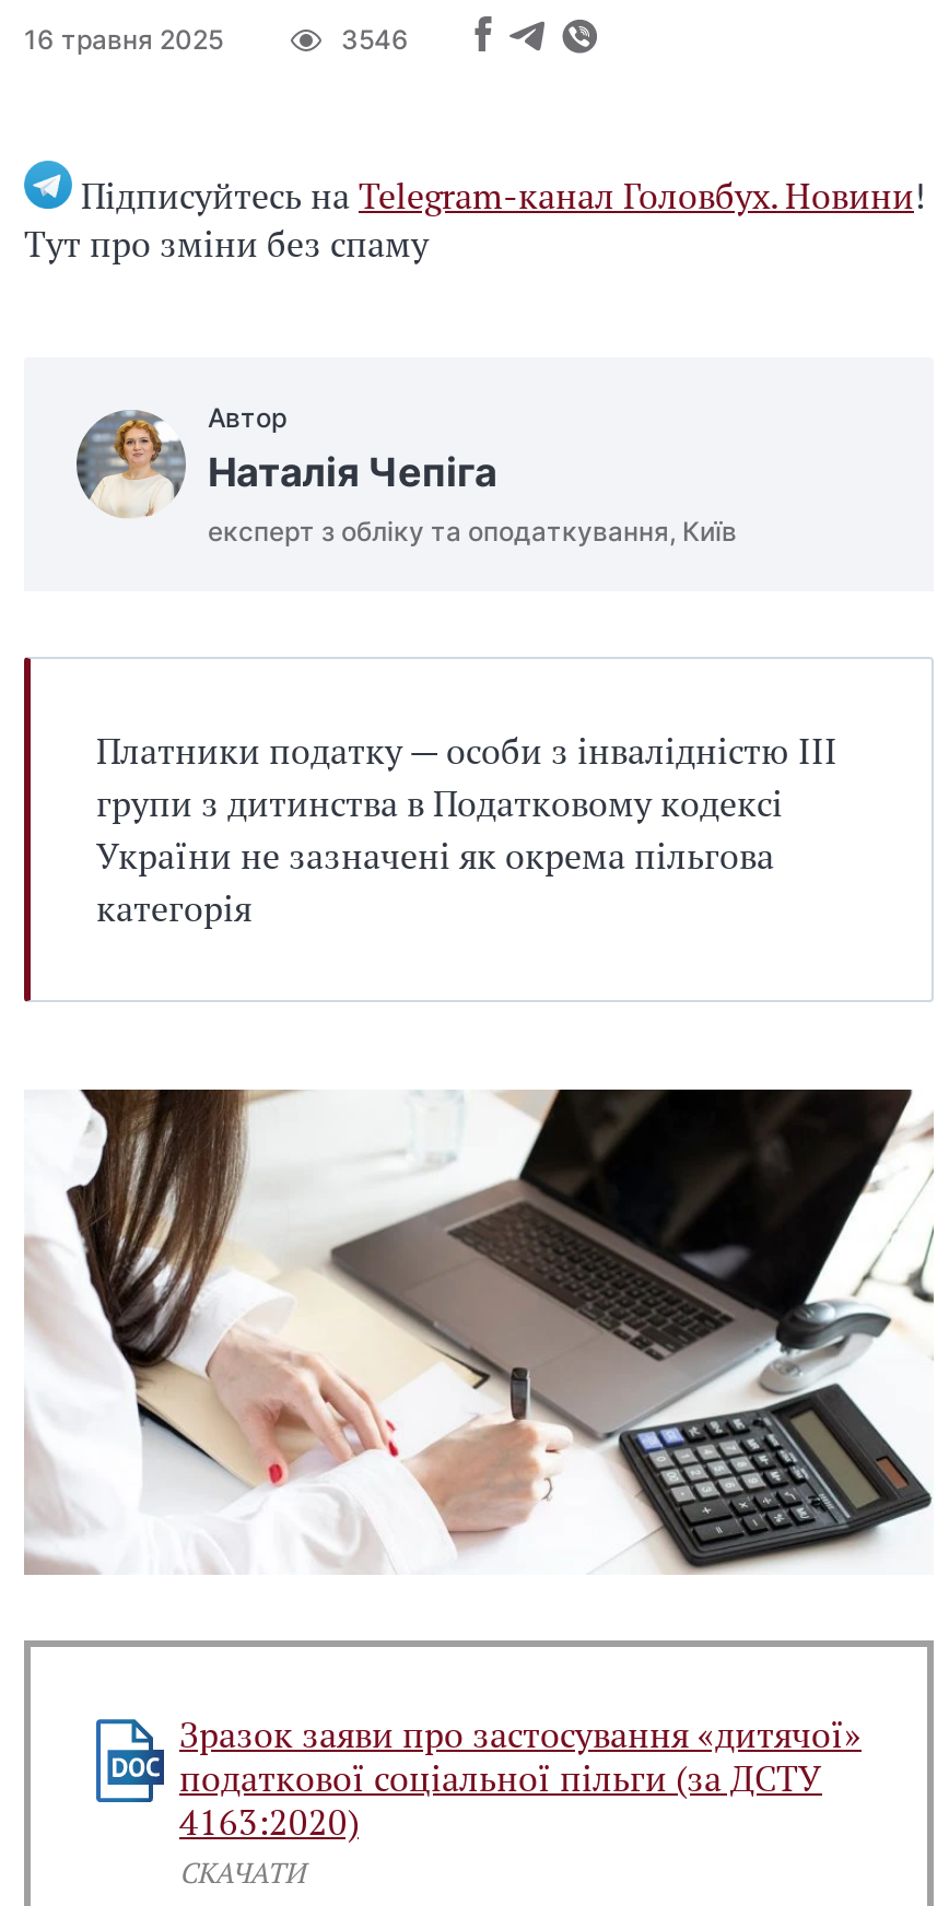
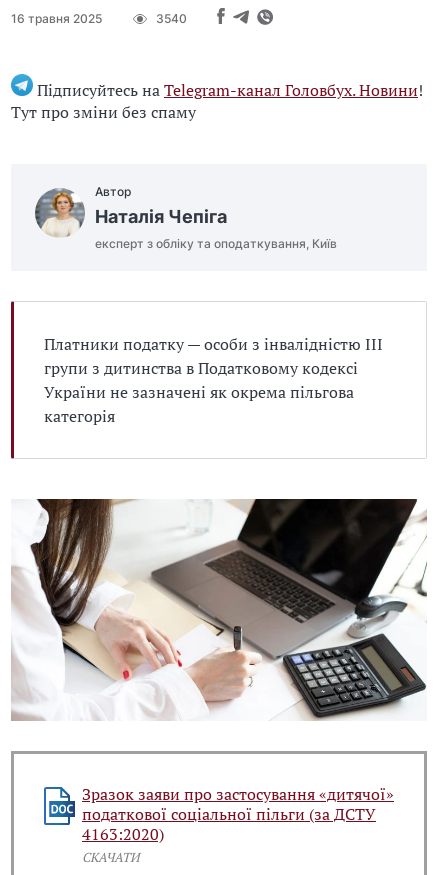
[341,23,409,56] 3546 -> [156,11,187,26] 3540

